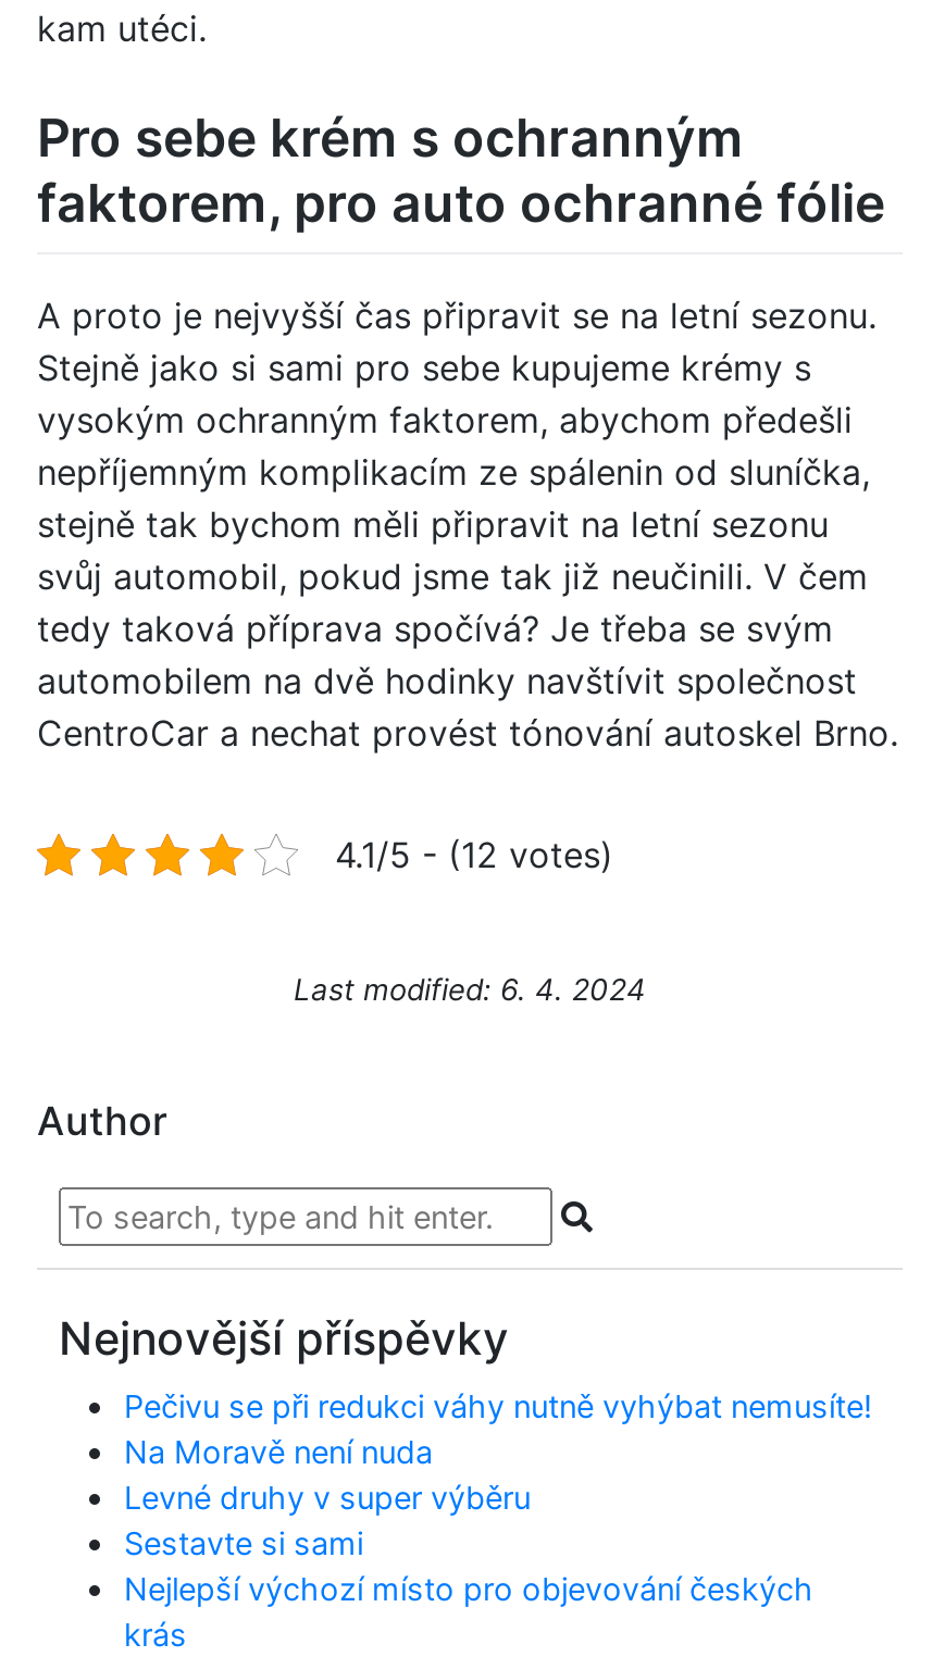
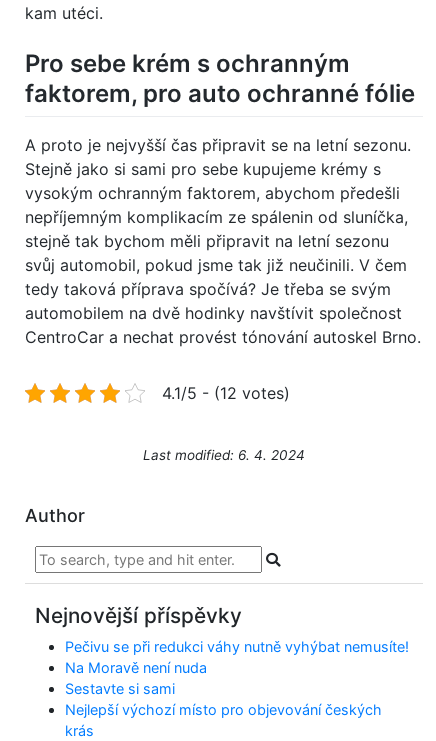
[124,1479,531,1516] Levné druhy v super výběru -> none

